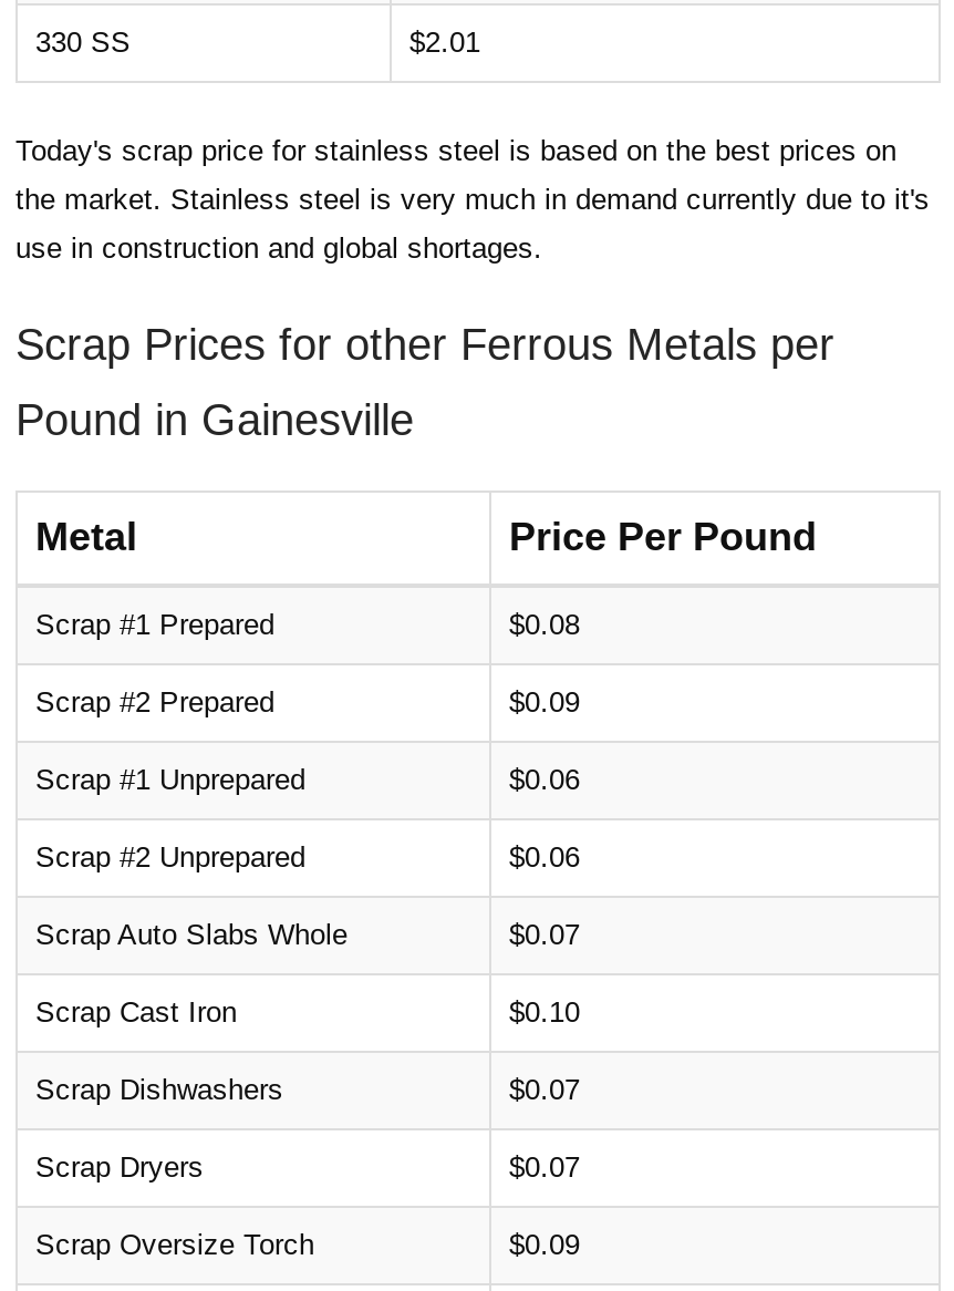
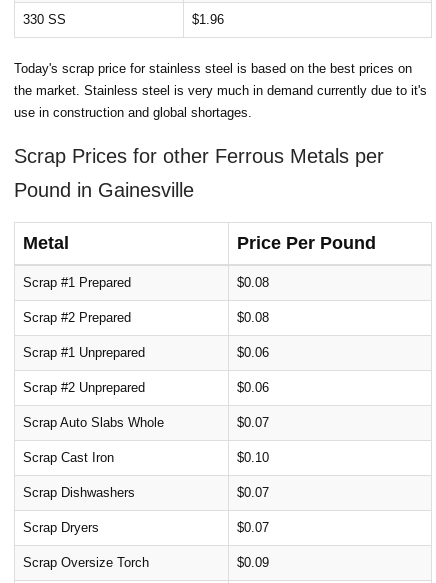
[409,25,480,59] $2.01 -> [192,12,224,27] $1.96
[509,685,580,719] $0.09 -> [237,310,269,325] $0.08

